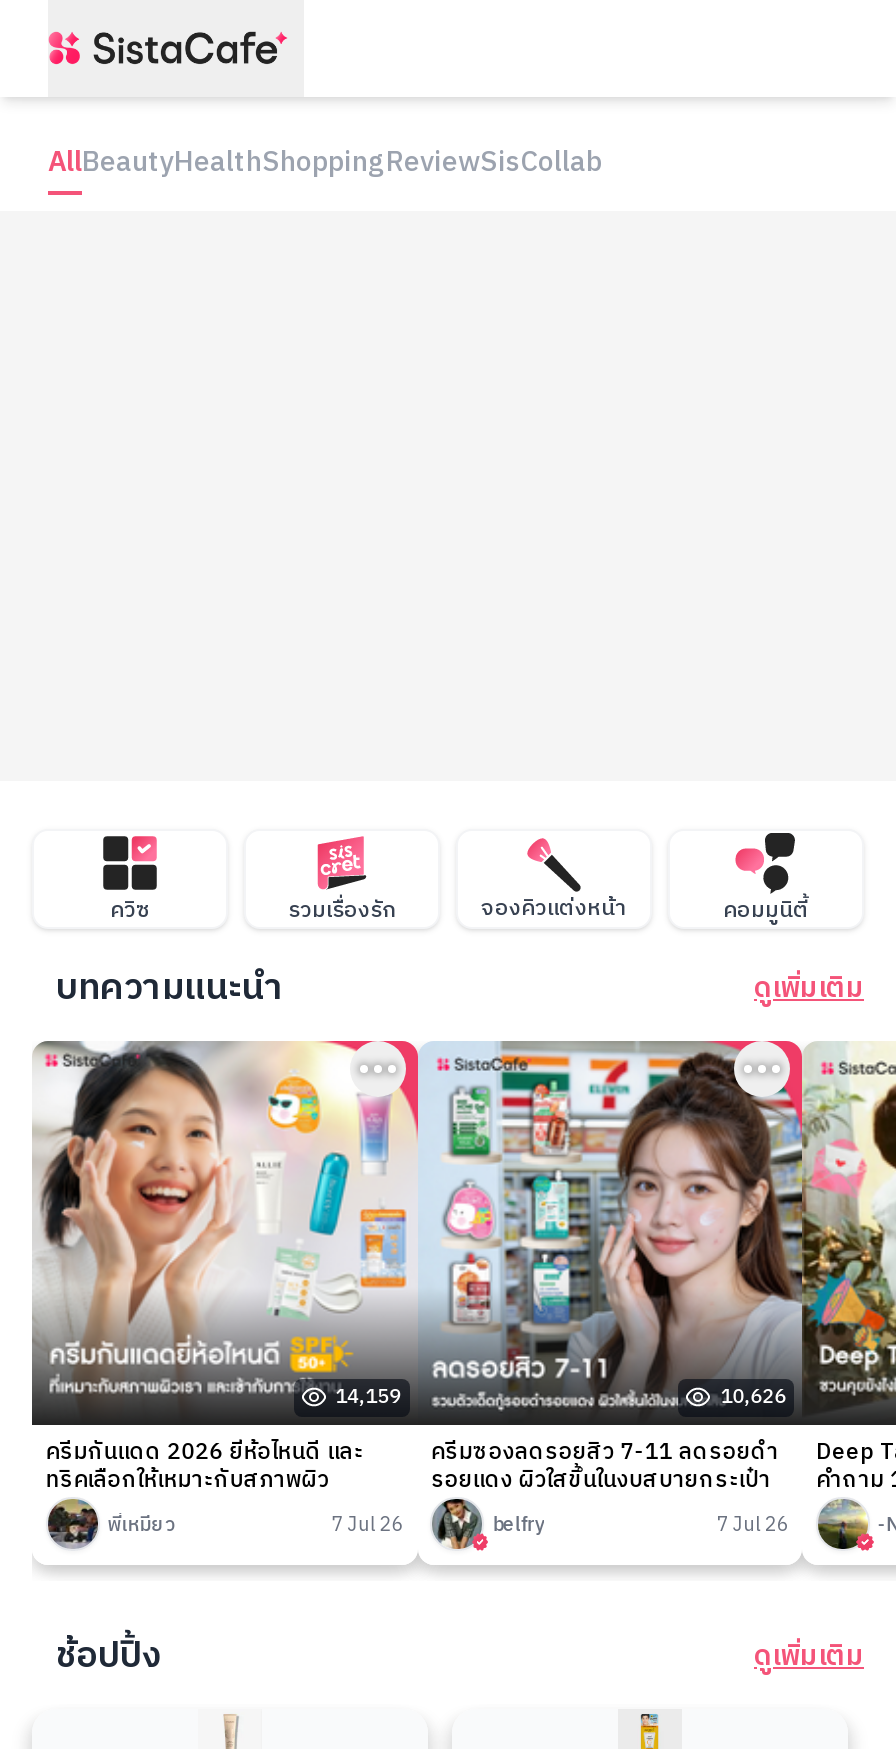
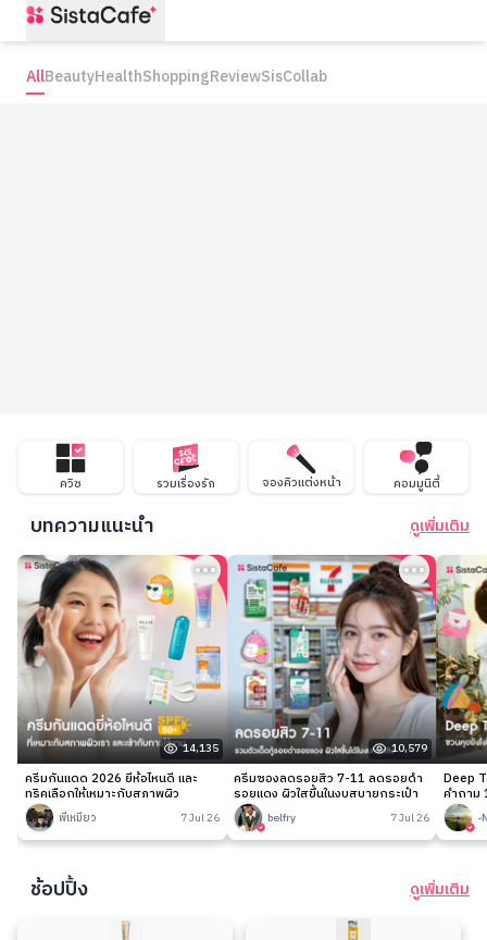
[335,1382,401,1414] 14,159 -> [182,740,218,758] 14,135
[720,1382,786,1414] 10,626 -> [392,740,427,758] 10,579

